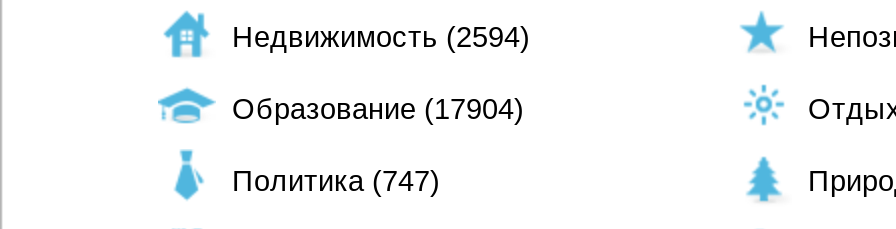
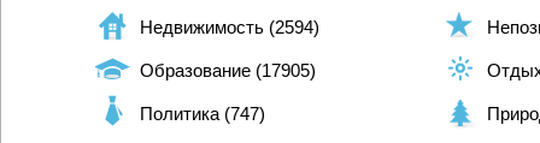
[232,93,524,125] Образование (17904) -> [140,61,316,81] Образование (17905)

